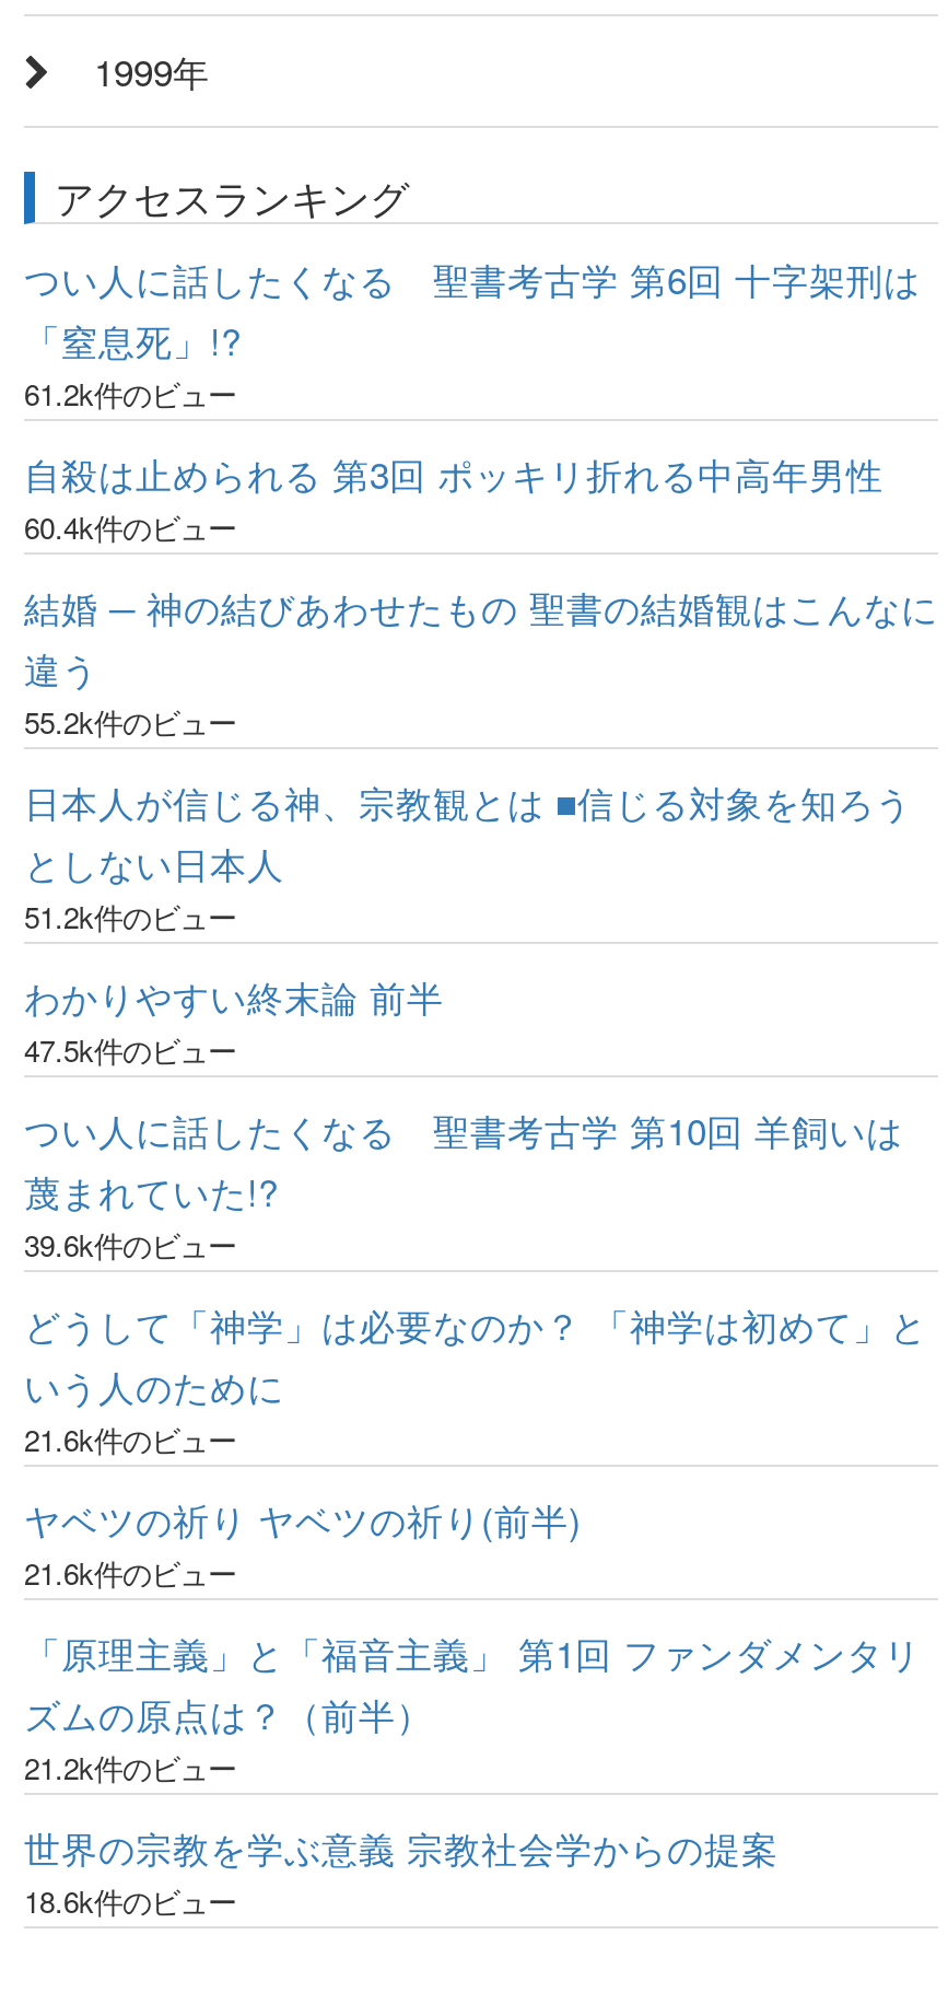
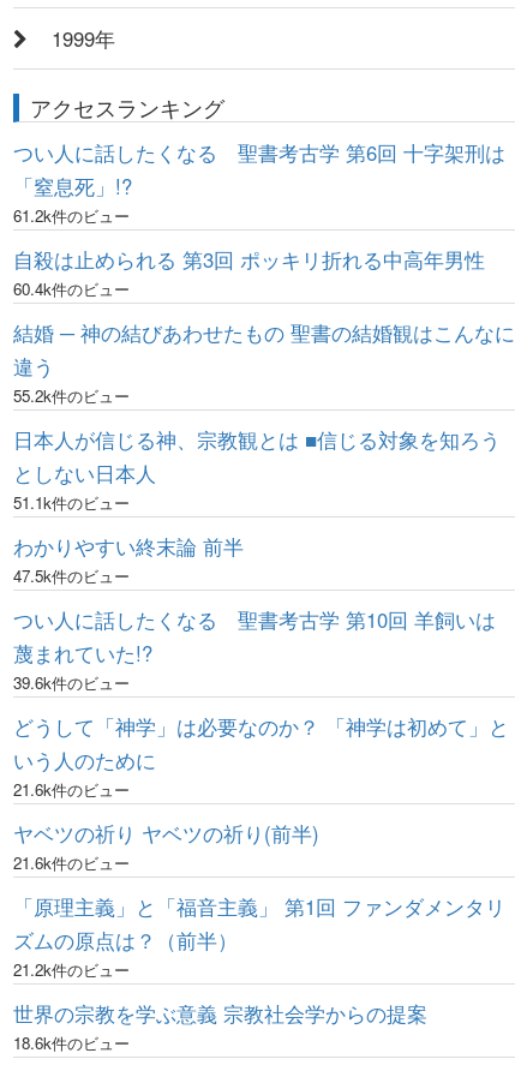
[24,896,236,937] 51.2k件のビュー -> [13,491,130,514] 51.1k件のビュー

